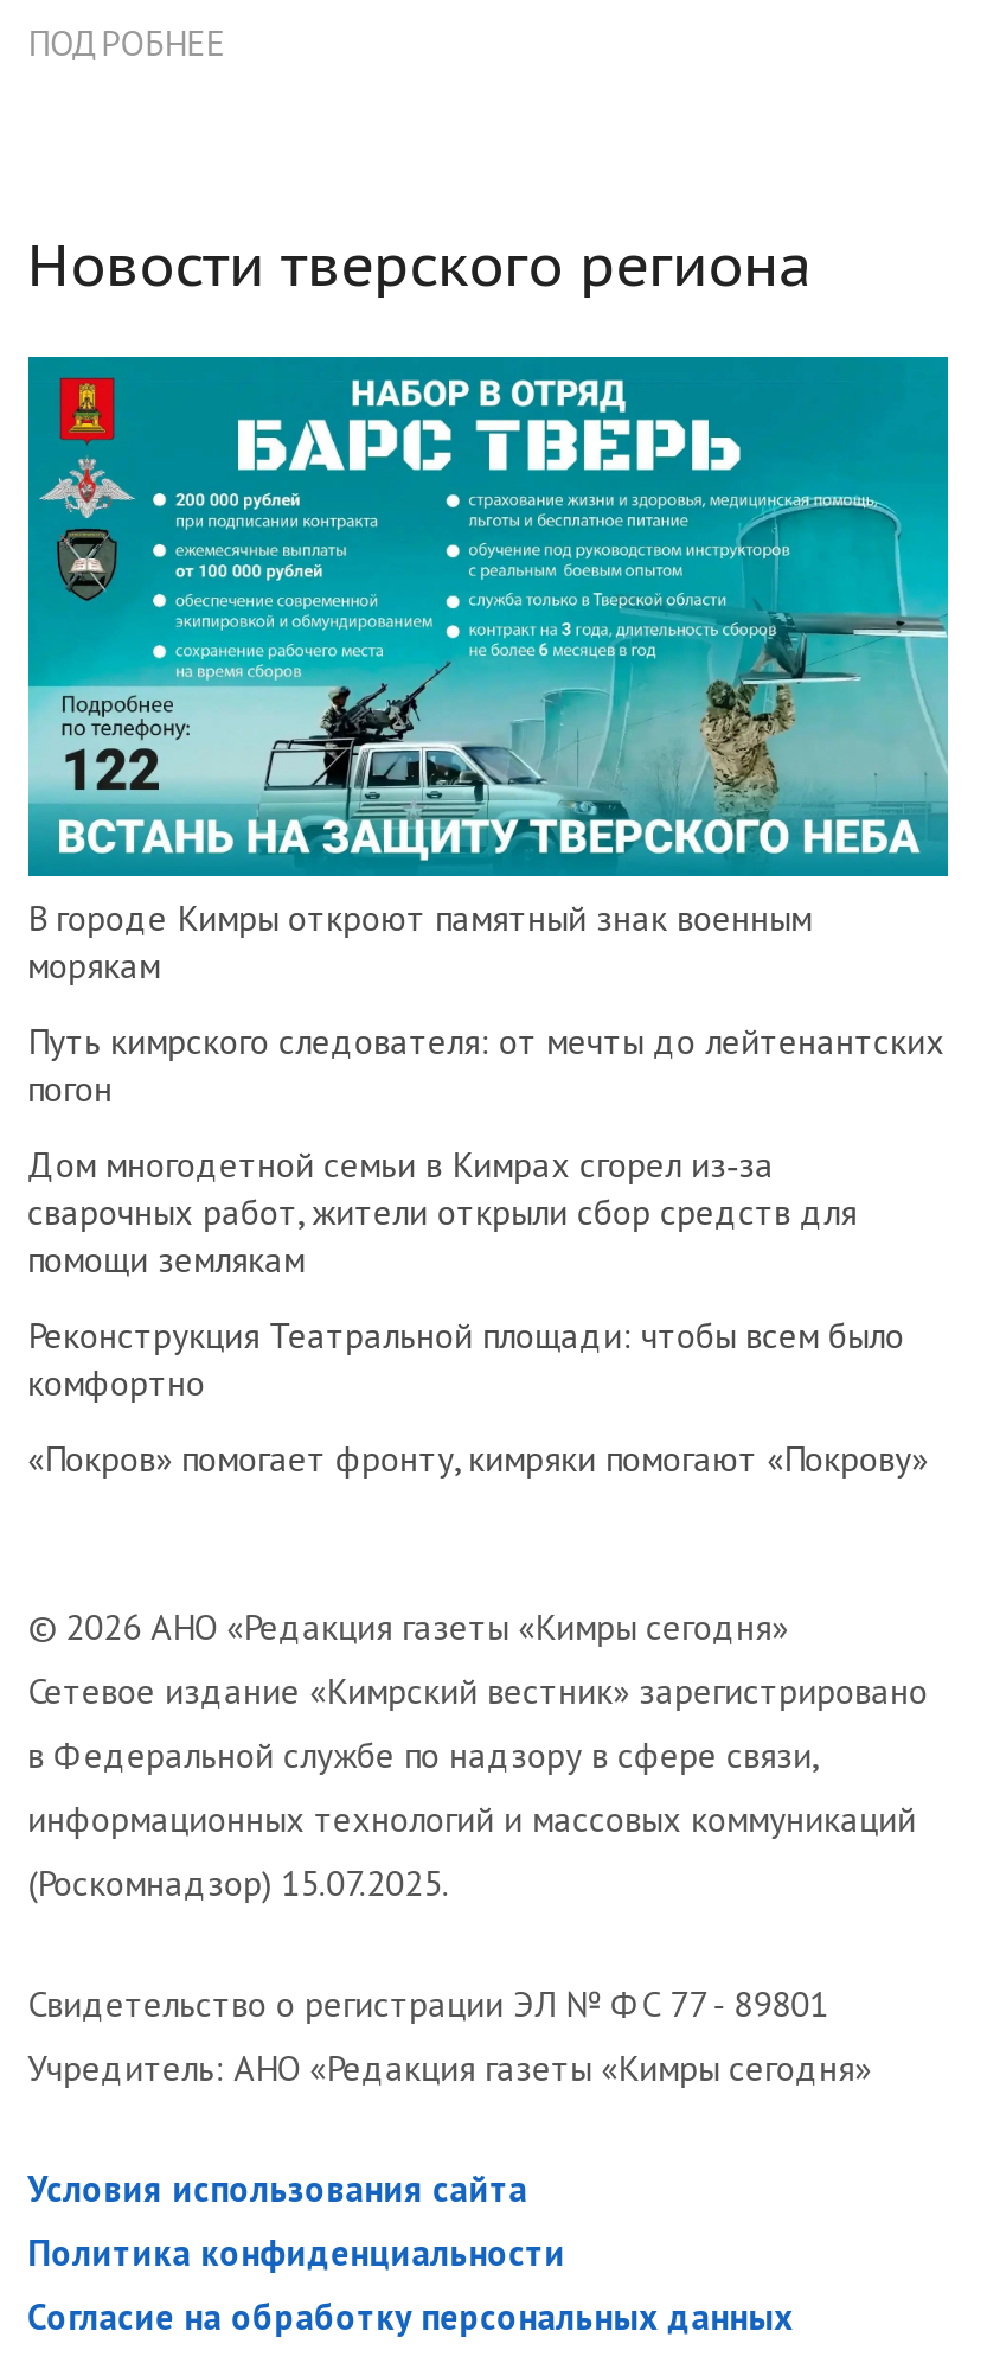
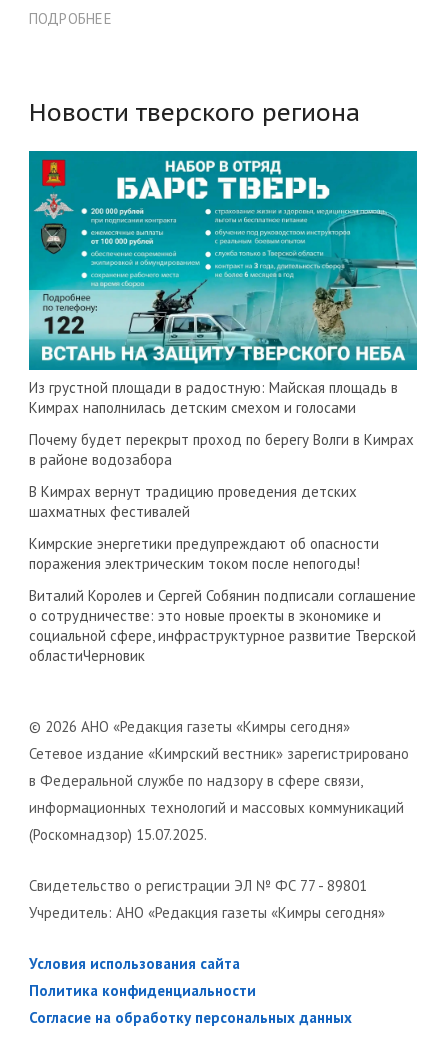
[27,895,812,988] В городе Кимры откроют памятный знак военным | морякам -> [29,378,398,417] Из грустной площади в радостную: Майская площадь в | Кимрах наполнилась детским смехом и голосами
[27,1019,945,1111] Путь кимрского следователя: от мечты до лейтенантских | погон -> [29,430,414,469] Почему будет перекрыт проход по берегу Волги в Кимрах | в районе водозабора
[27,1142,857,1282] Дом многодетной семьи в Кимрах сгорел из‑за | сварочных работ, жители открыли сбор средств для | помощи землякам -> [29,482,357,521] В Кимрах вернут традицию проведения детских | шахматных фестивалей
[27,1313,904,1405] Реконструкция Театральной площади: чтобы всем было | комфортно -> [29,534,379,573] Кимрские энергетики предупреждают об опасности | поражения электрическим током после непогоды!
[27,1436,928,1481] «Покров» помогает фронту, кимряки помогают «Покрову» -> [29,586,416,665] Виталий Королев и Сергей Собянин подписали соглашение | о сотрудничестве: это новые проекты в экономике и | социальной сфере, инфраструктурное развитие Тверской | областиЧерновик

